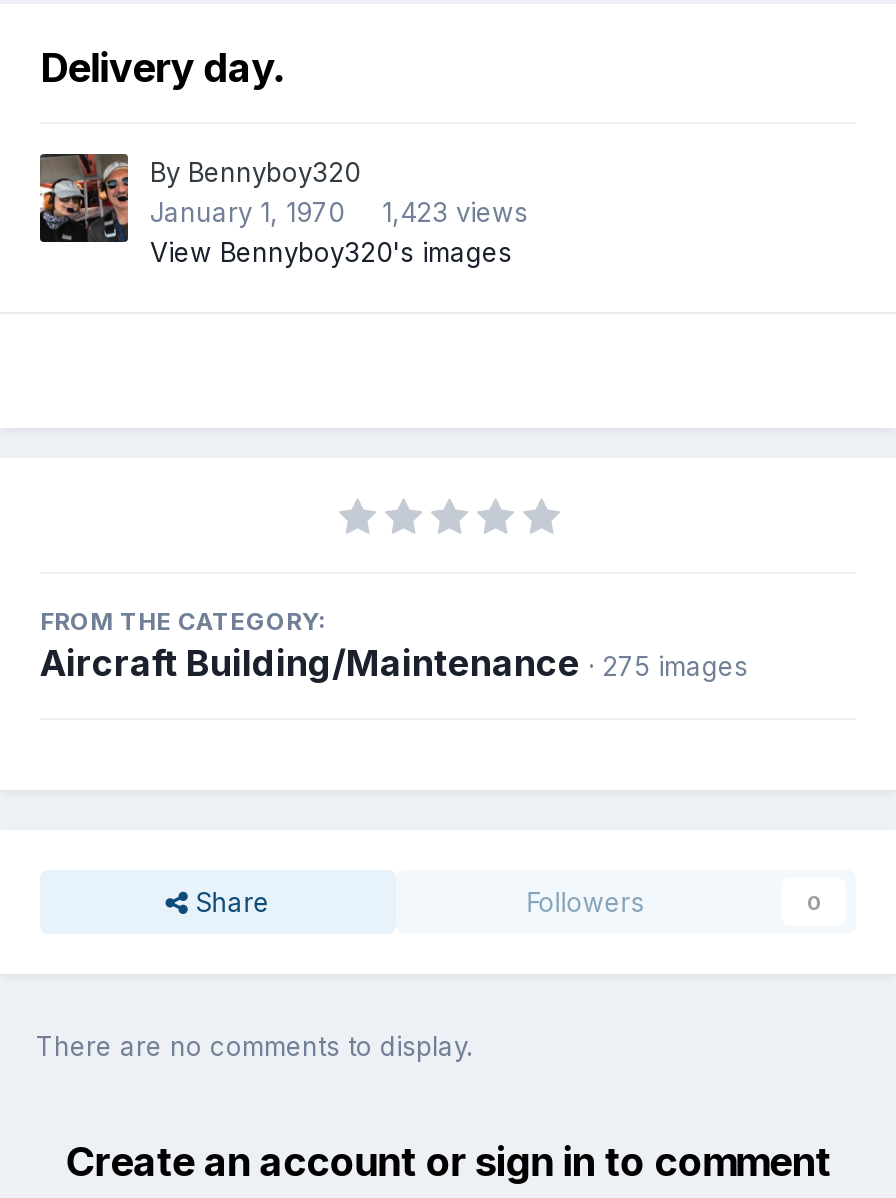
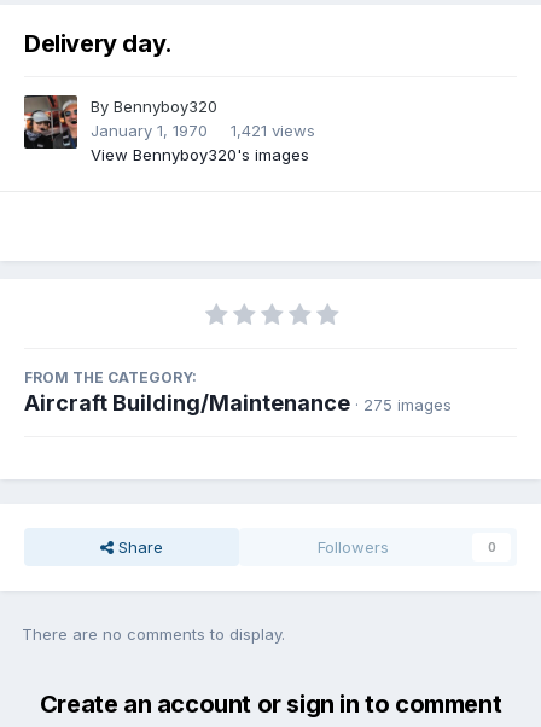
[150,196,528,228] January 1, 1970 1,423 views -> [91,121,315,140] January 1, 1970 1,421 views

